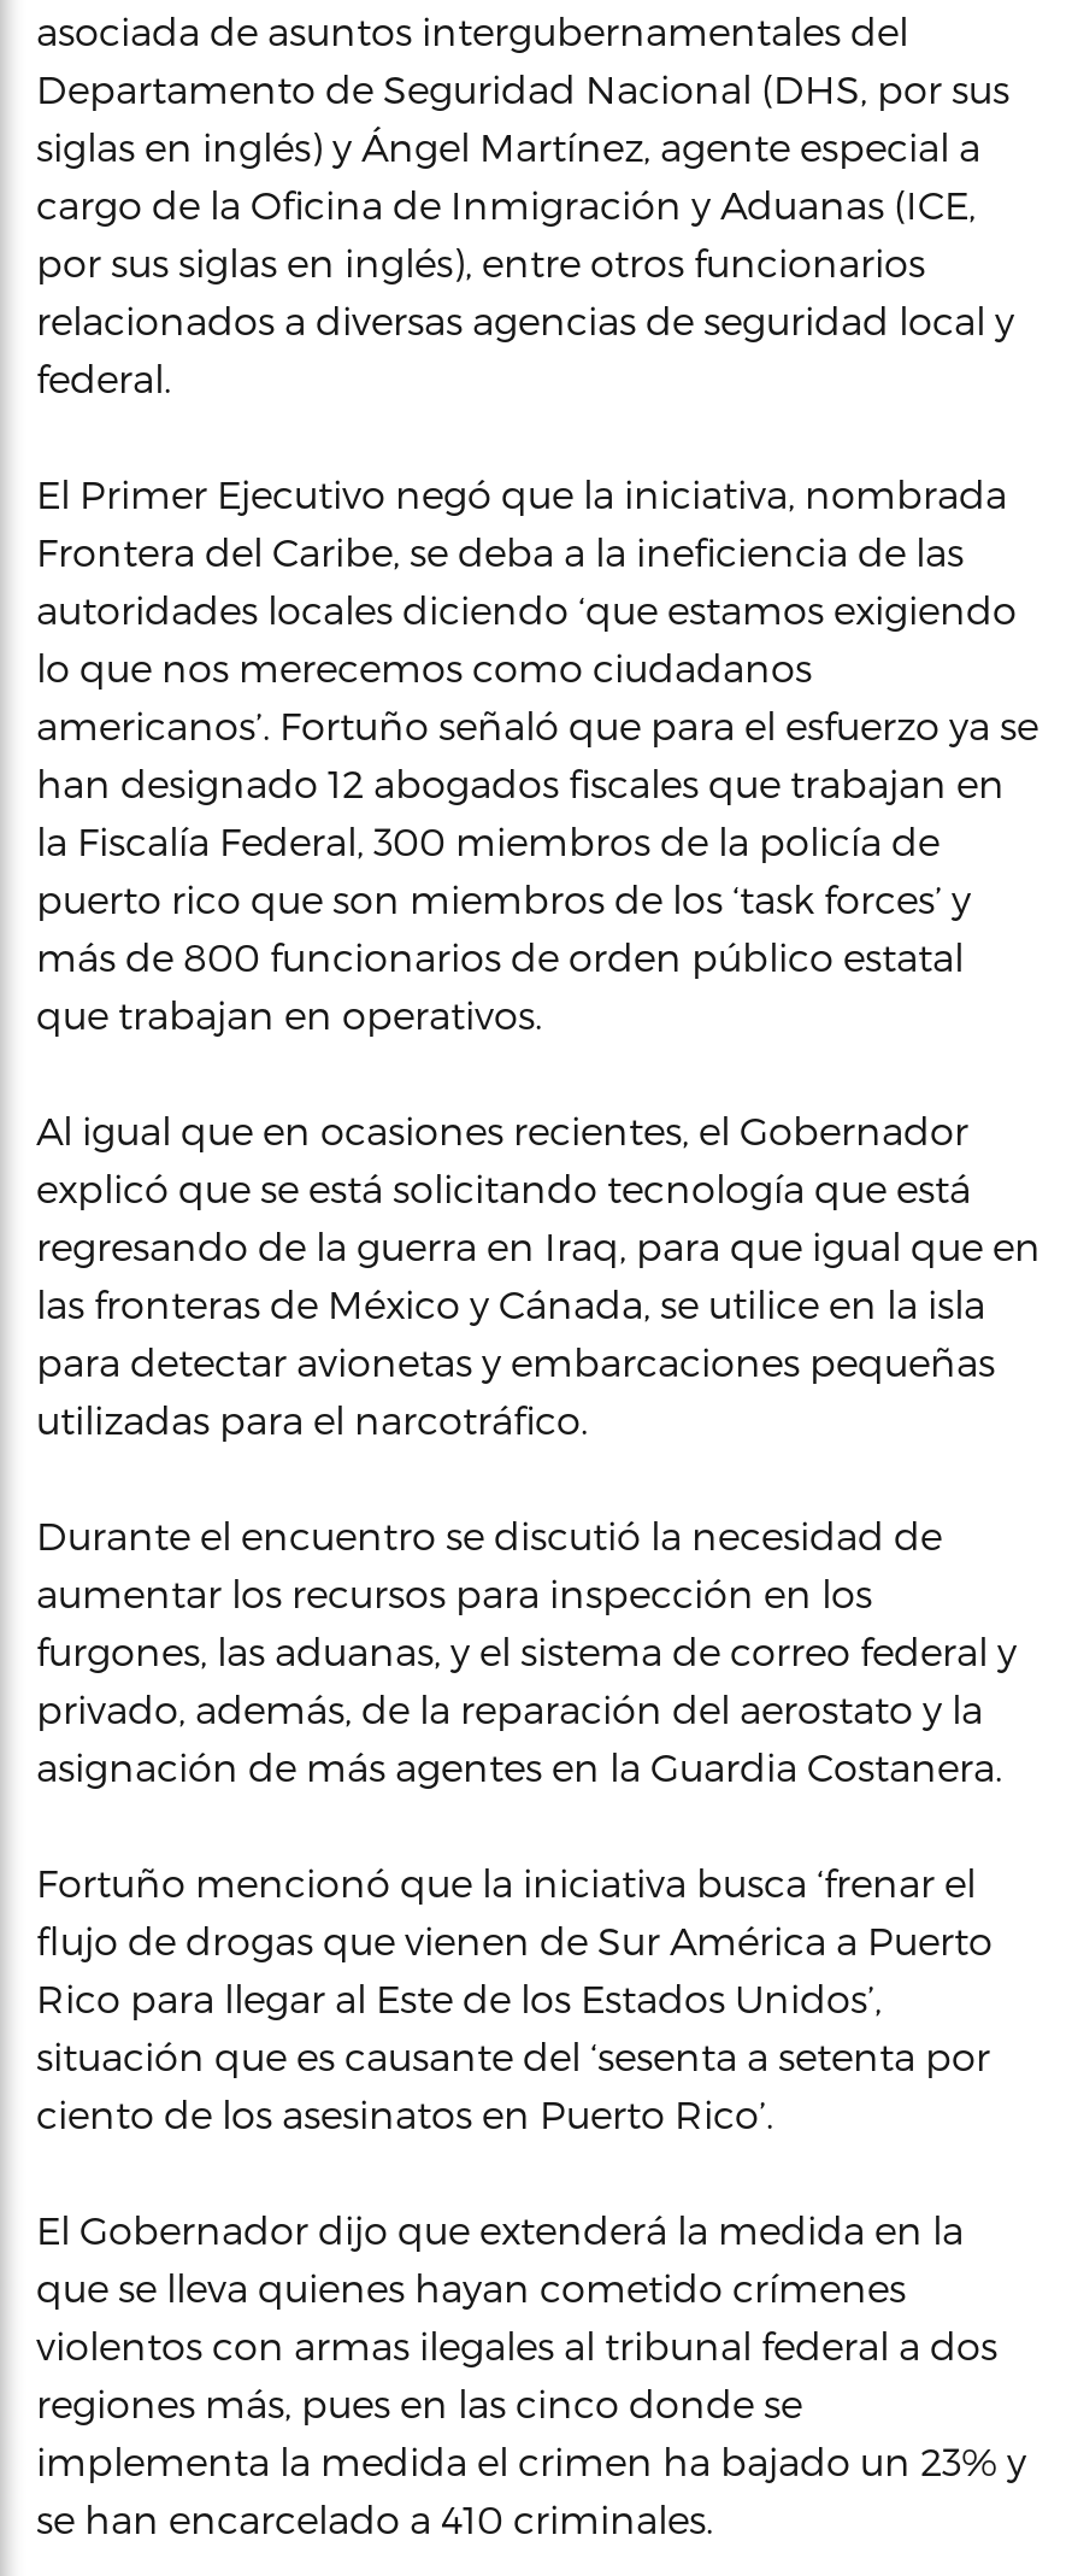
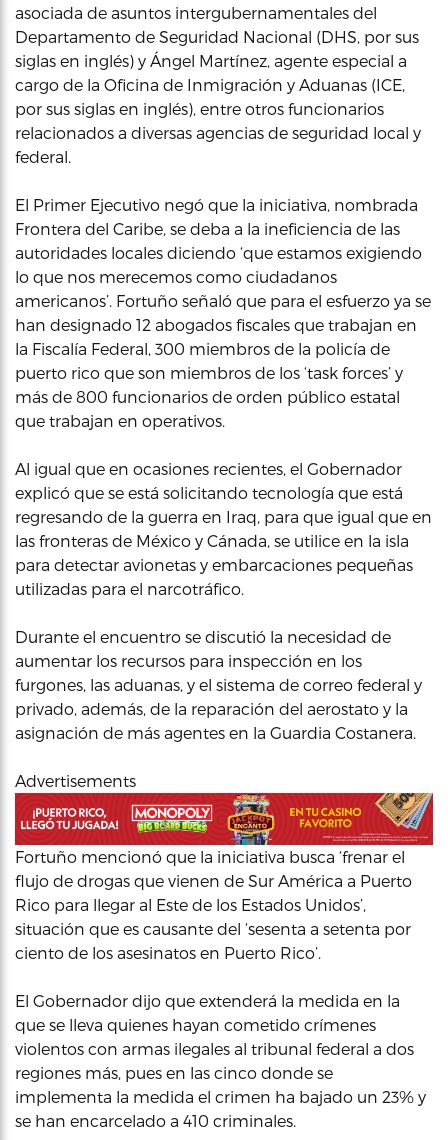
none -> [14,792,434,846] [image]
none -> [15,771,136,790] Advertisements

